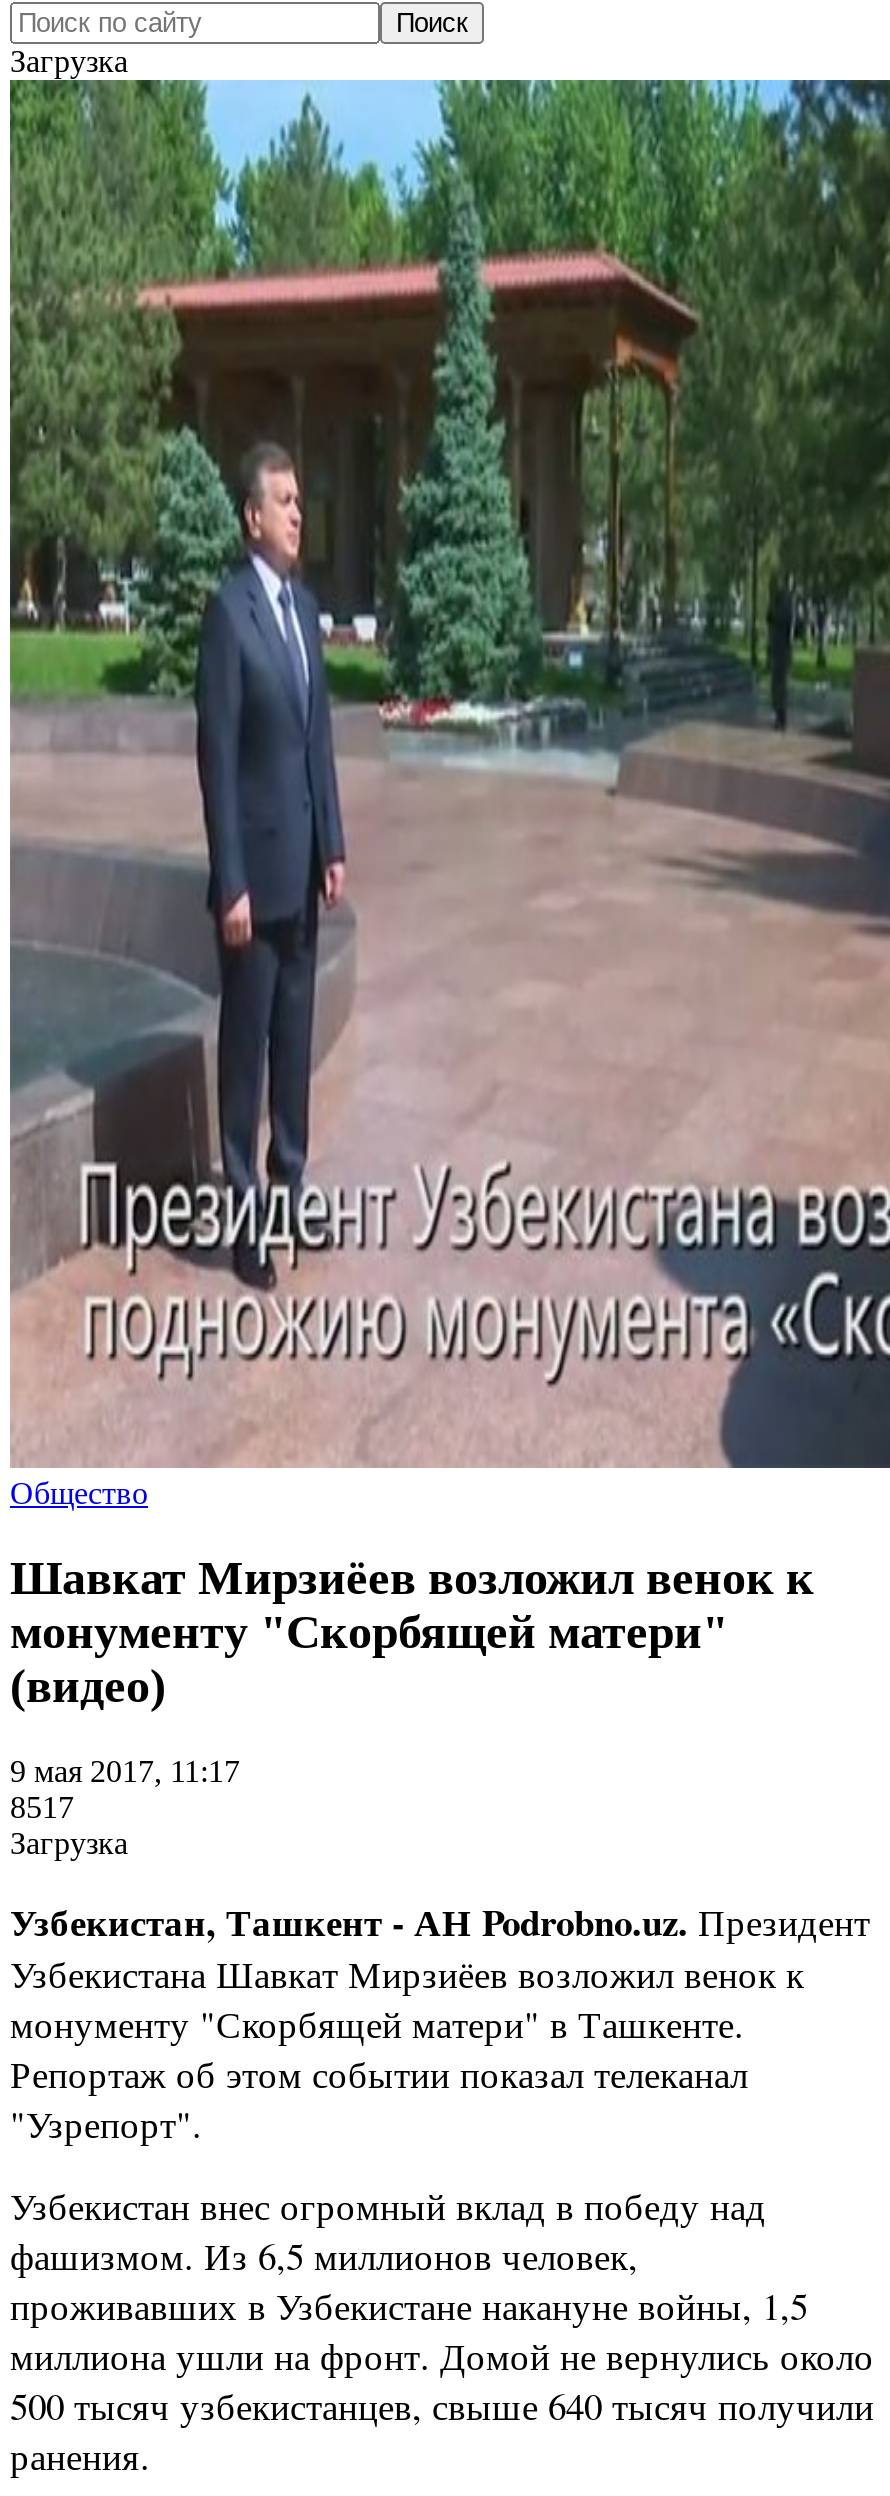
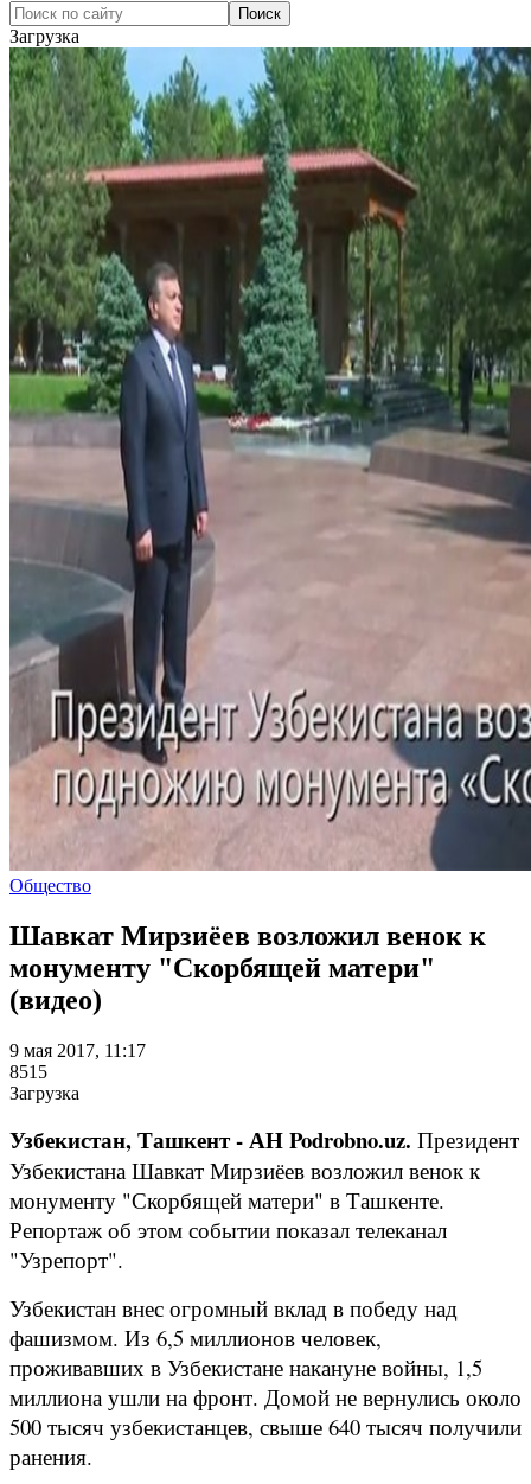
[10,1790,74,1824] 8517 -> [9,1061,47,1082] 8515

